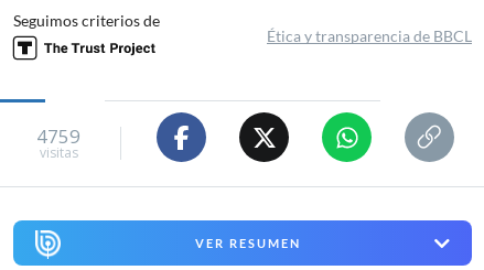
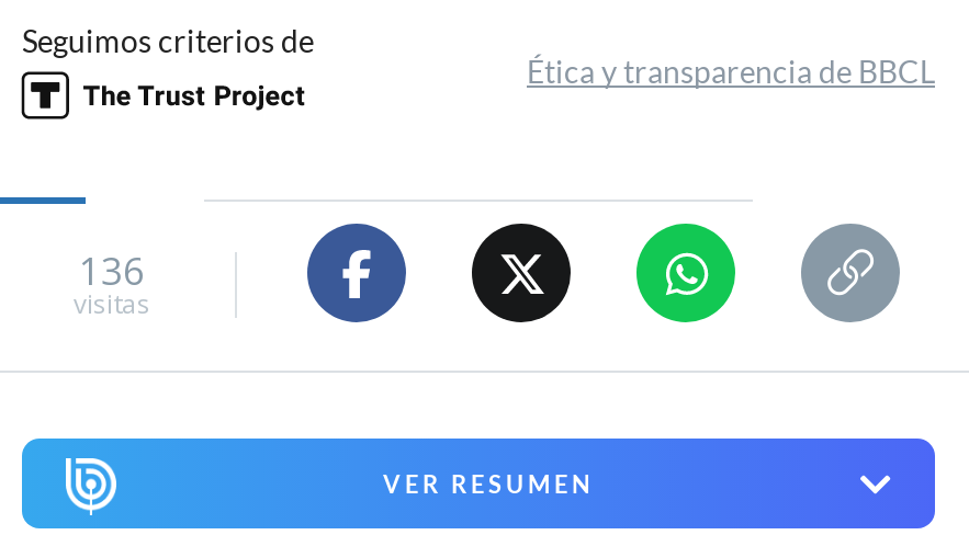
[36,123,80,149] 4759 -> [79,246,145,296] 136

